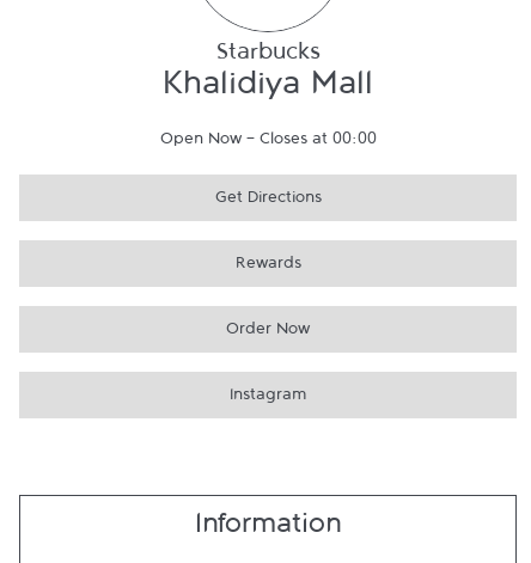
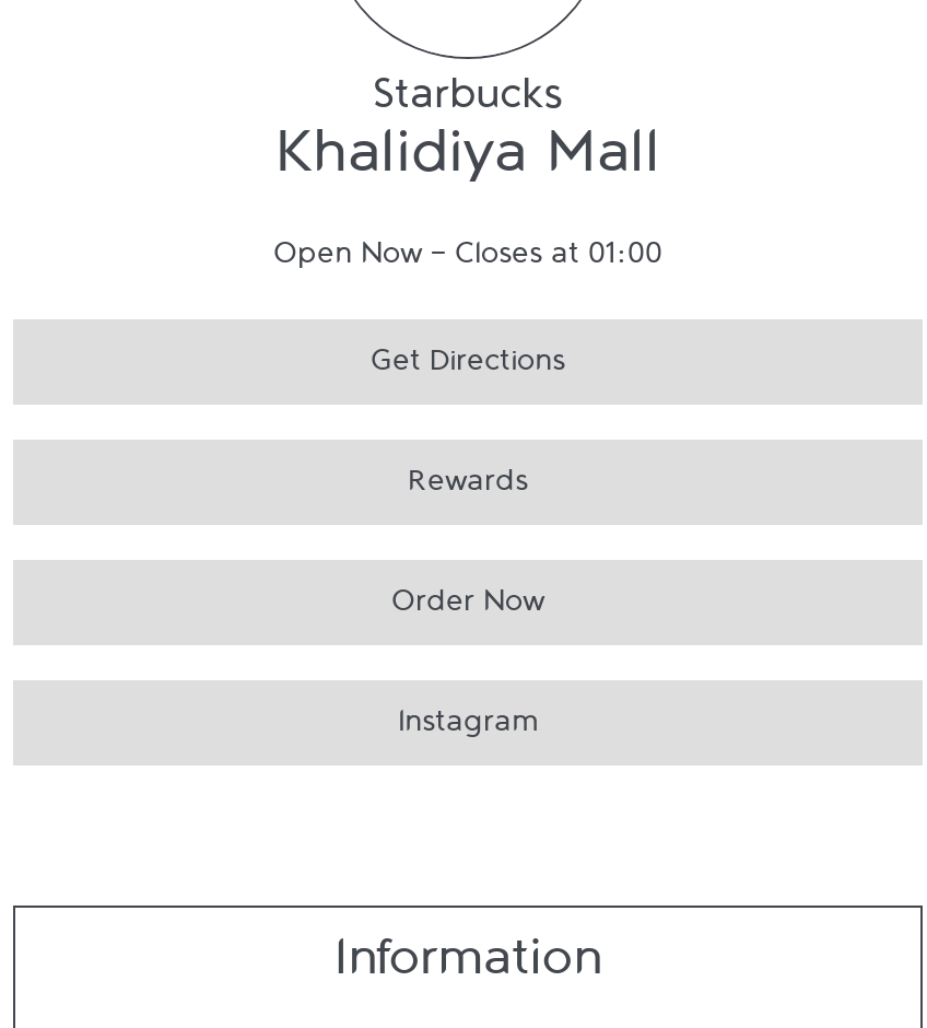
[160,131,376,155] Open Now - Closes at 00:00 -> [273,241,662,284] Open Now - Closes at 01:00

